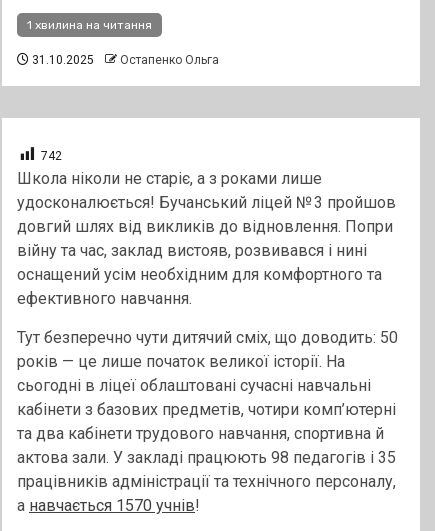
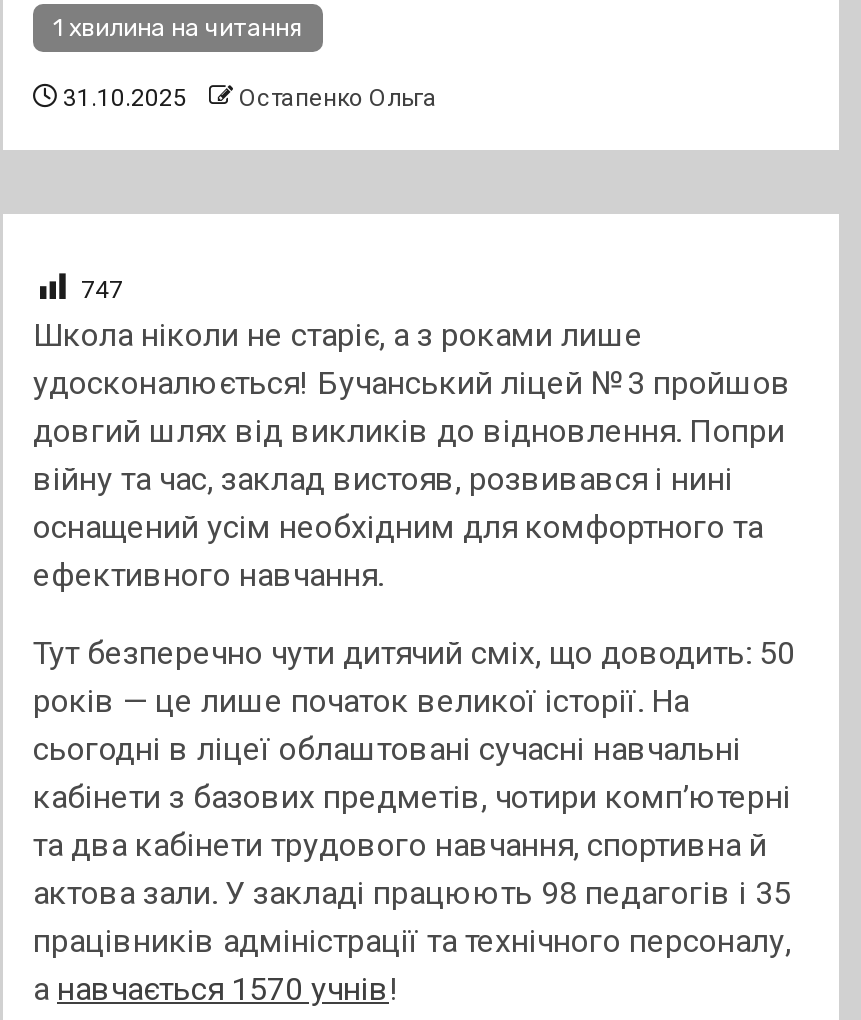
[41,149,62,163] 742 -> [81,276,123,304] 747

